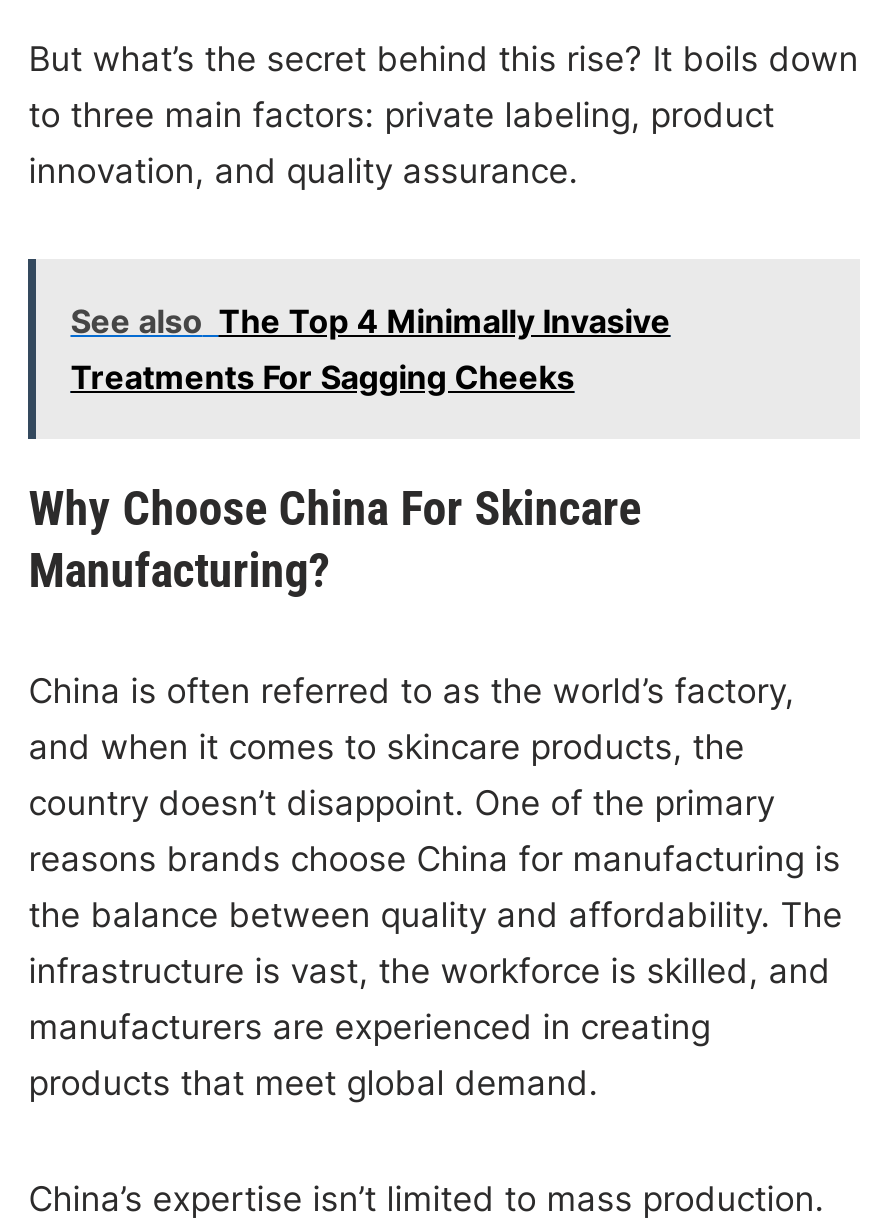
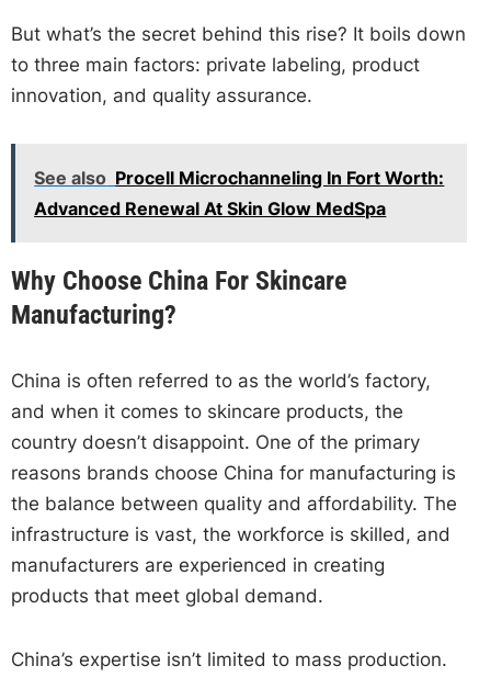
[70,302,670,398] See also The Top 4 Minimally Invasive | Treatments For Sagging Cheeks -> [34,167,444,220] See also Procell Microchanneling In Fort Worth: | Advanced Renewal At Skin Glow MedSpa

